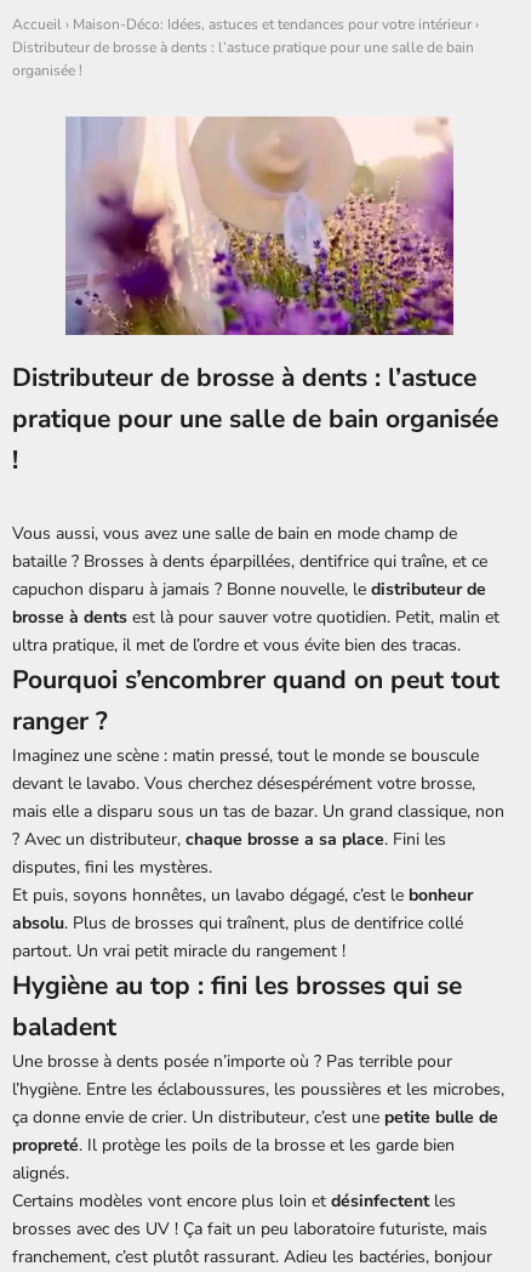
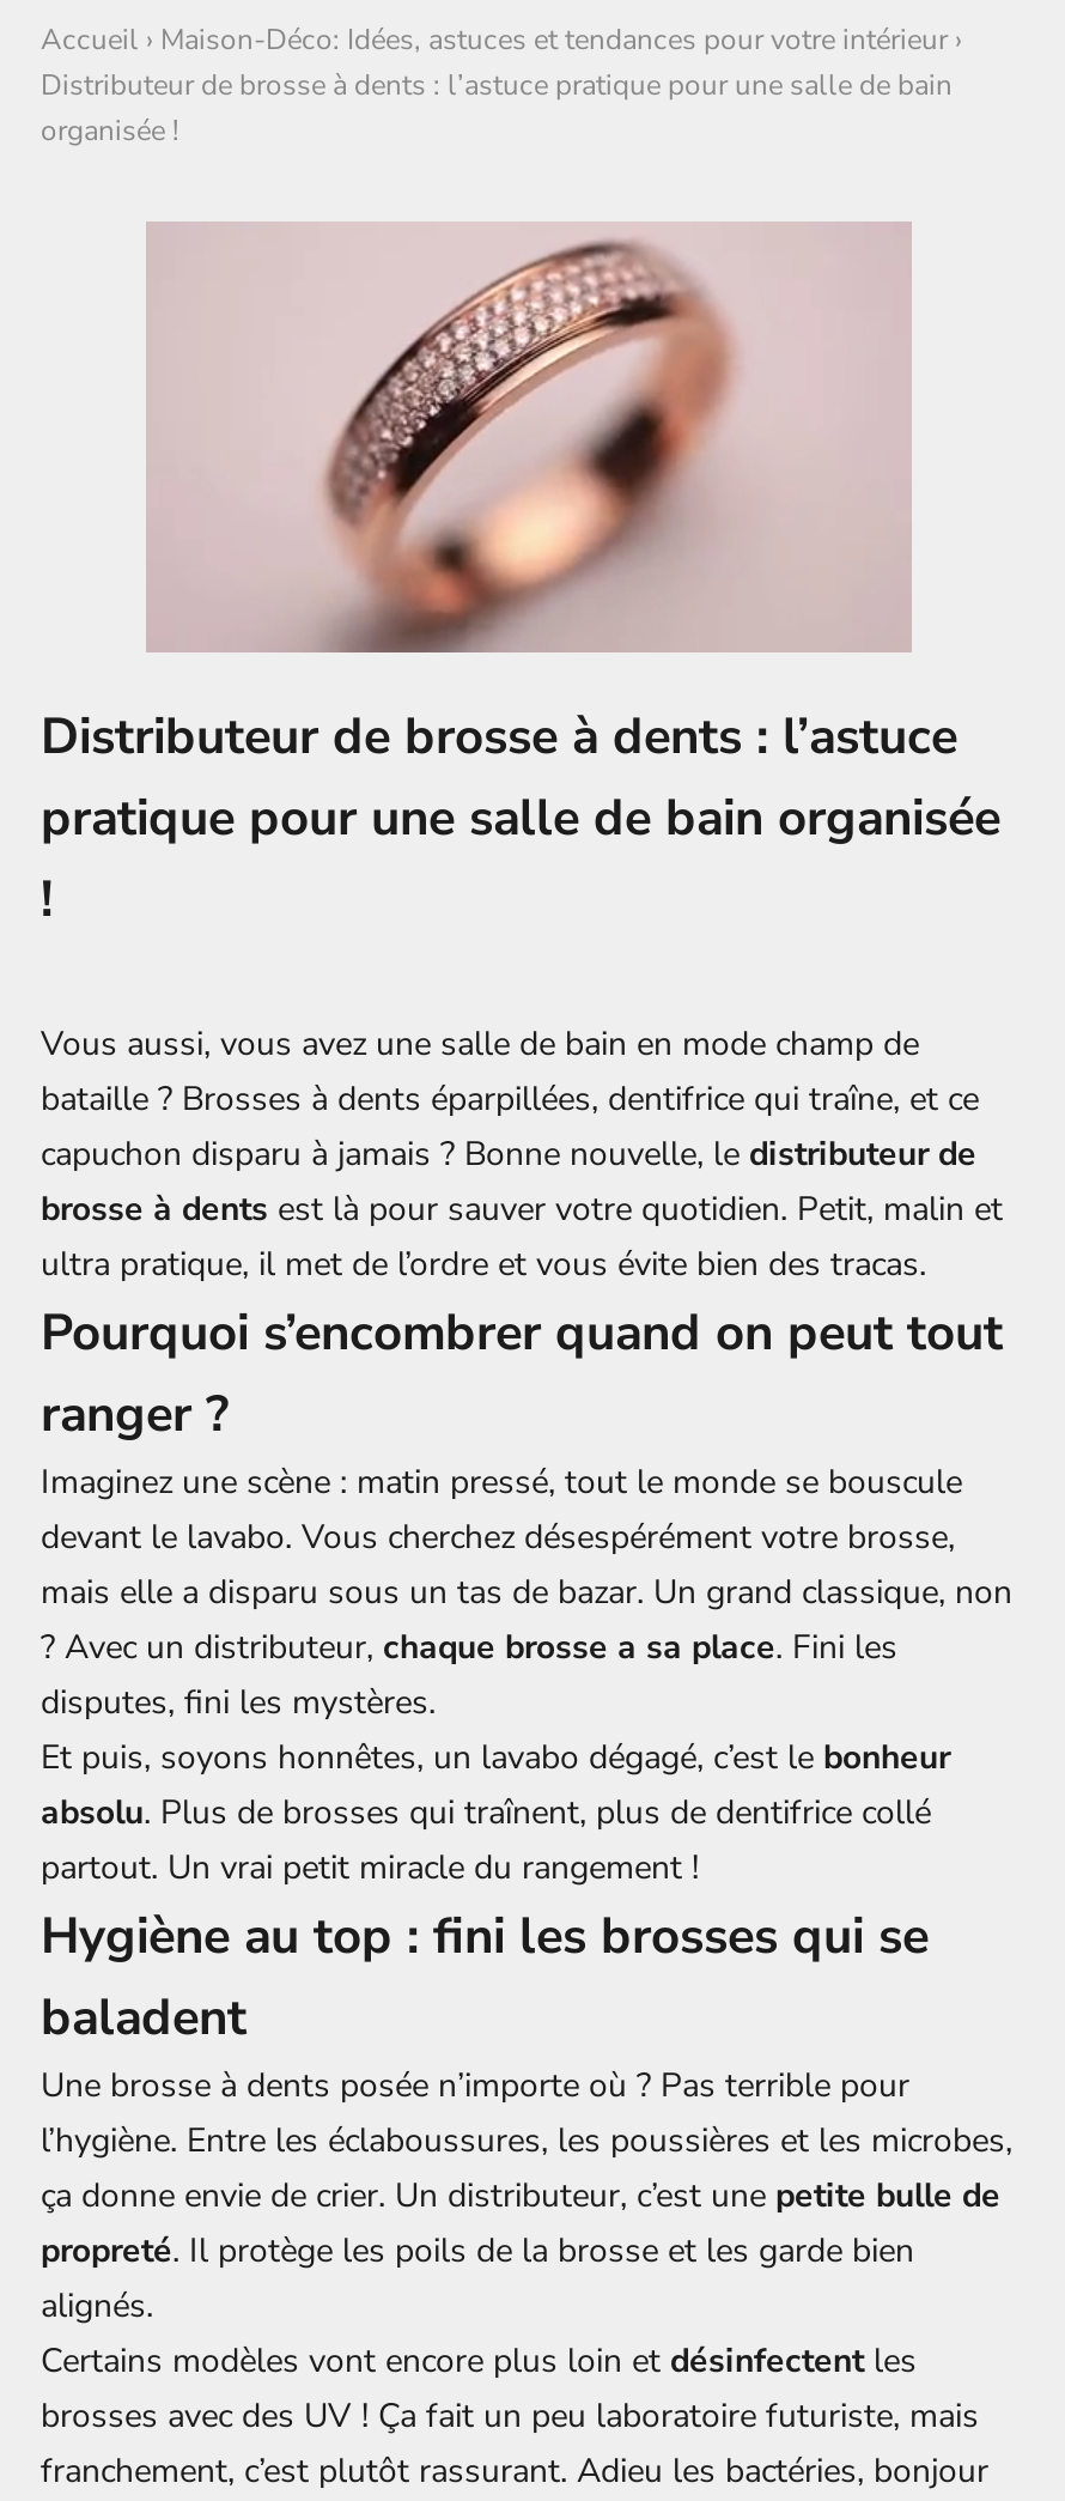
[65,117,455,336] [image] -> [146,221,912,655] [image]

